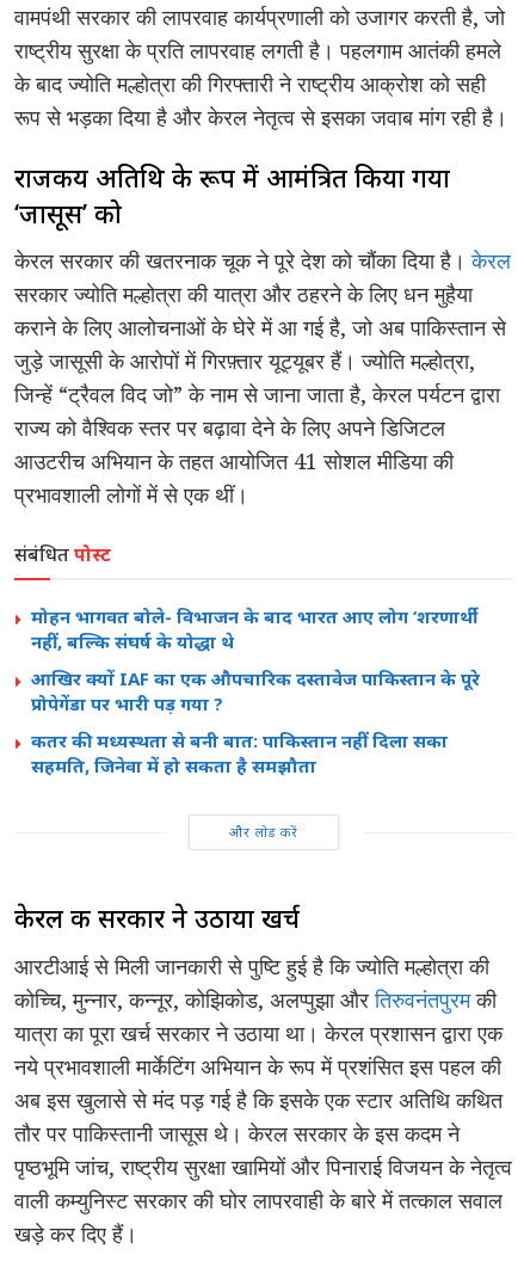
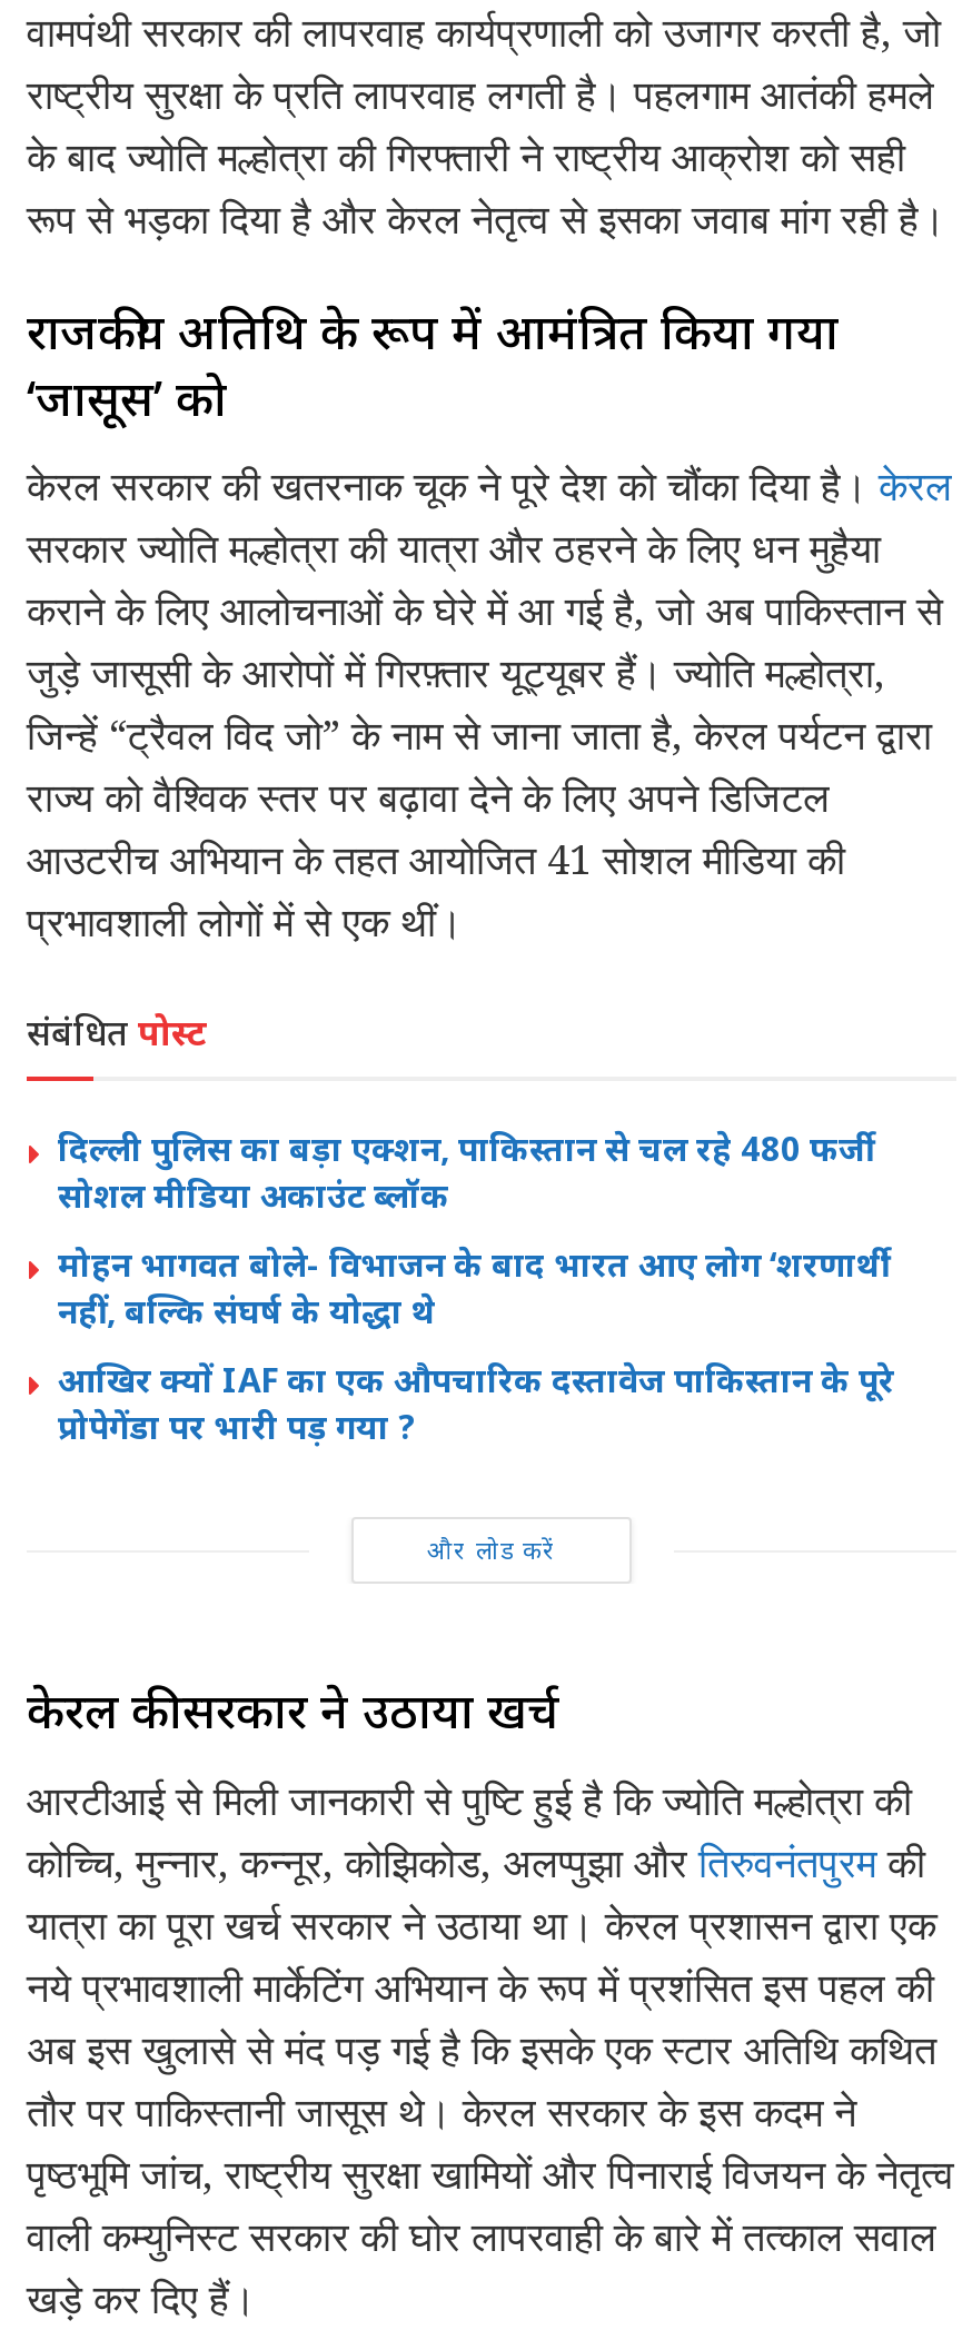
none -> [58,1127,865,1218] दिल्ली पुलिस का बड़ा एक्शन, पाकिस्तान से चल रहे 480 फर्जी | सोशल मीडिया अकाउंट ब्लॉक
moved [31,605,480,716] -> [58,1242,894,1449]: मोहन भागवत बोले- विभाजन के बाद भारत आए लोग ‘शरणार्थी’ | नहीं, बल्कि संघर्ष के योद्धा थे | आखिर क्यों IAF का एक औपचारिक दस्तावेज पाकिस्तान के पूरे | प्रोपेगेंडा पर भारी पड़ गया ?
[31,729,448,778] कतर की मध्यस्थता से बनी बात: पाकिस्तान नहीं दिला सका | सहमति, जिनेवा में हो सकता है समझौता -> none

